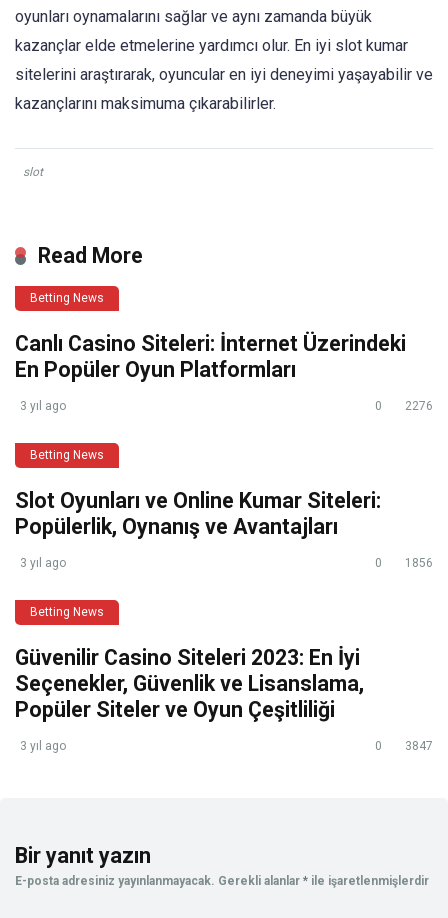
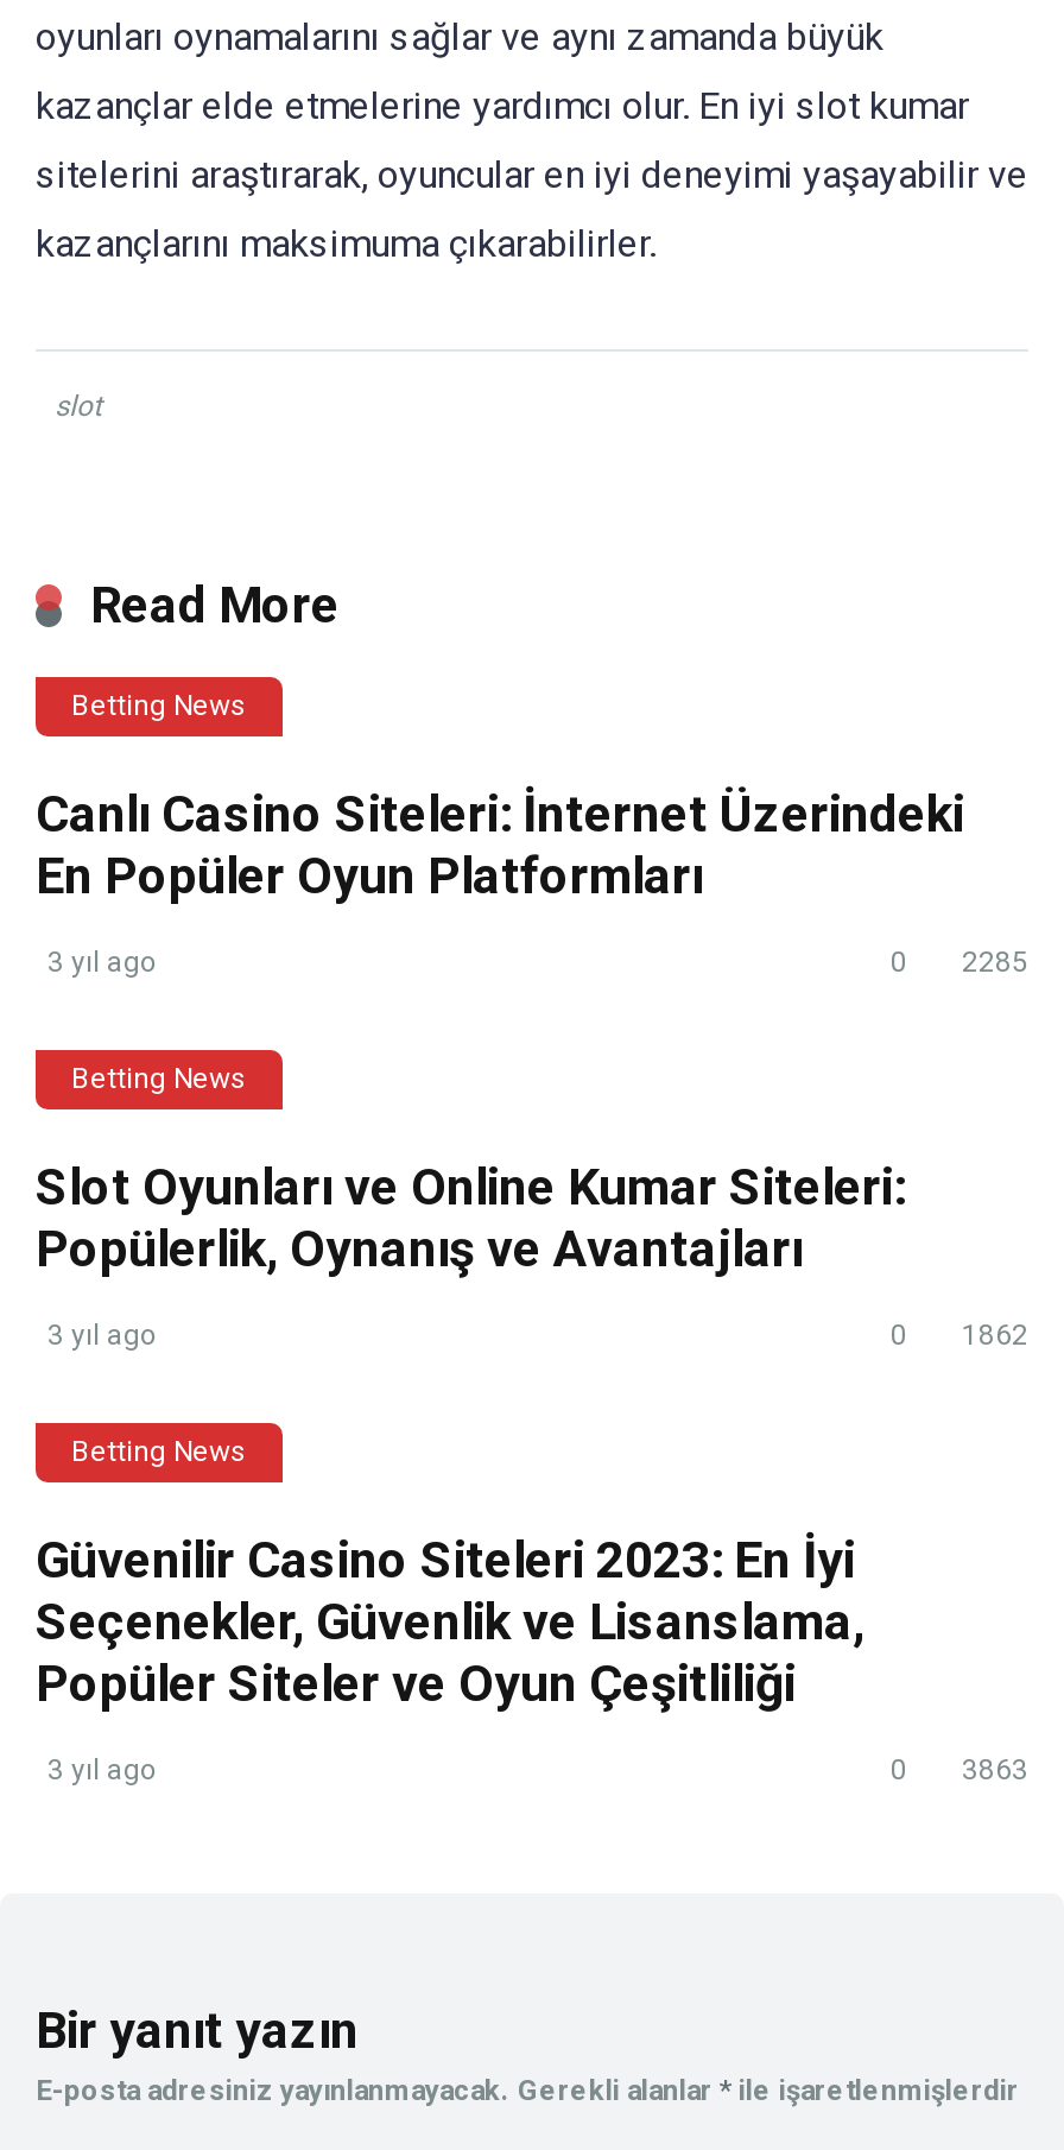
[375,399,433,413] 0 2276 -> [891,945,1028,978] 0 2285
[375,556,433,570] 0 1856 -> [891,1318,1028,1351] 0 1862
[375,739,433,753] 0 3847 -> [891,1753,1028,1786] 0 3863

